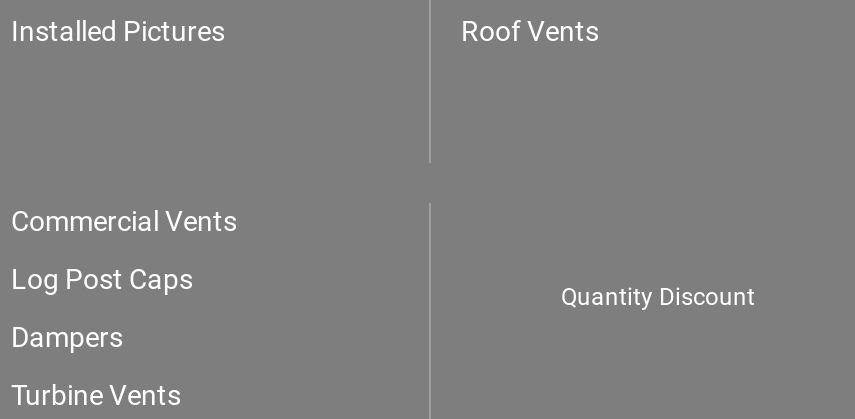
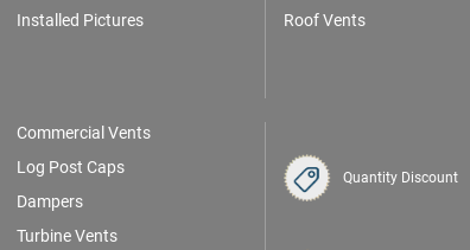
none -> [284,154,331,203] [image]

